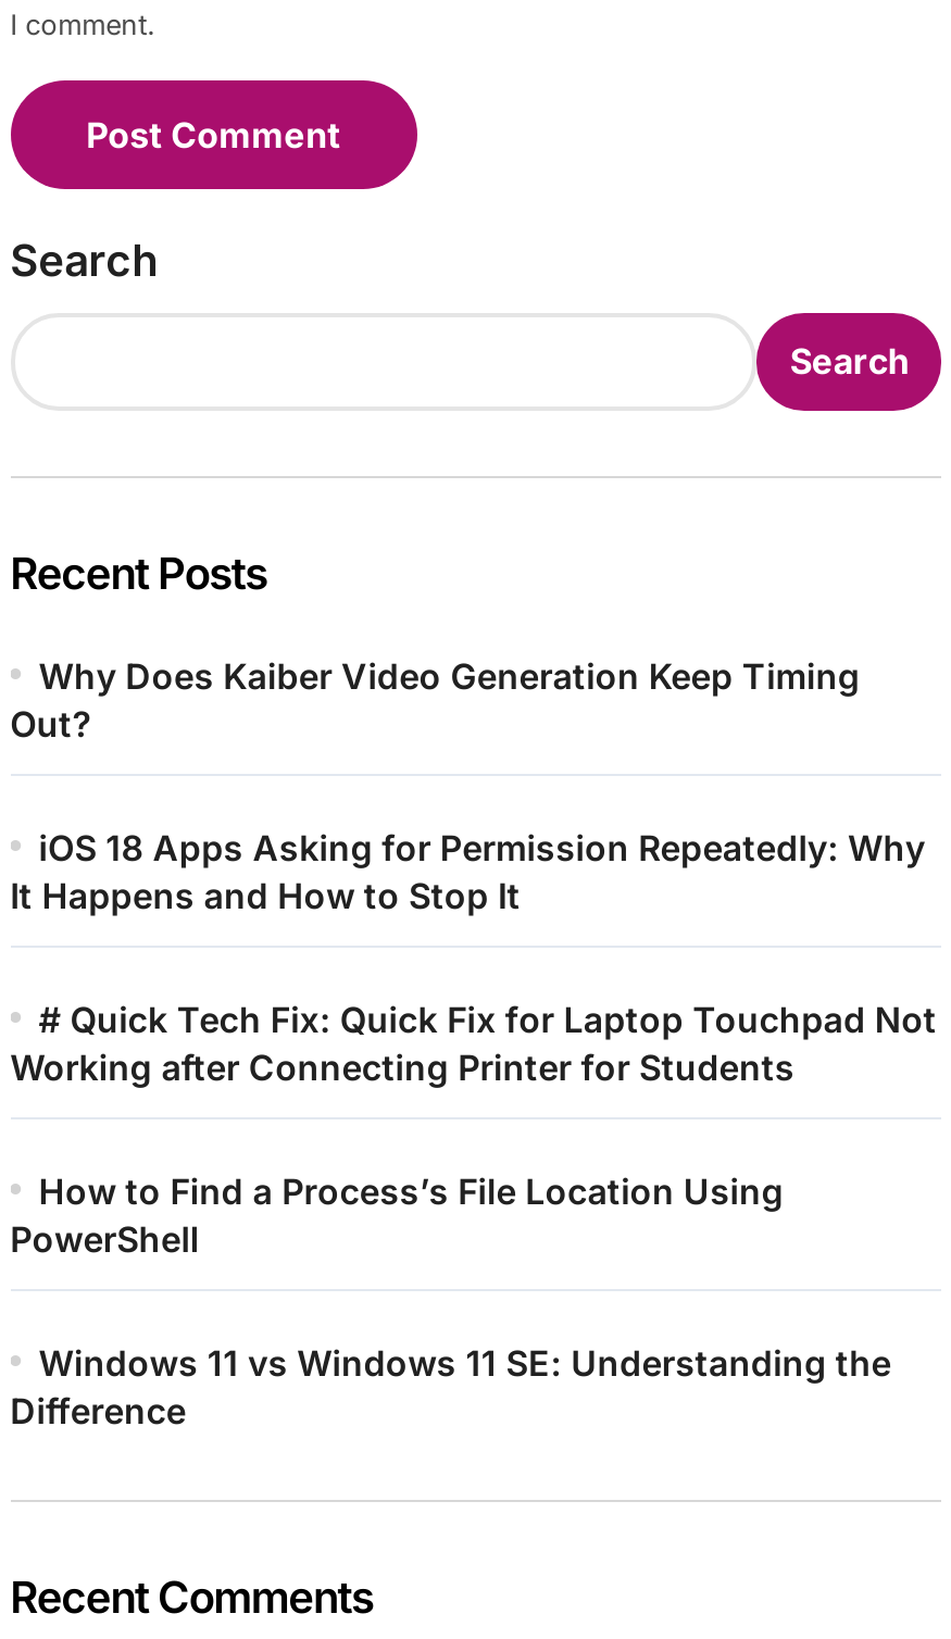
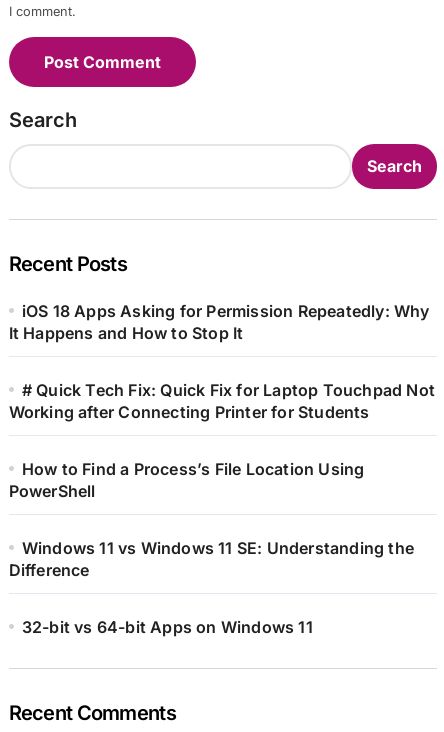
[10,654,860,745] Why Does Kaiber Video Generation Keep Timing | Out? -> none
moved [10,826,937,1432] -> [9,301,435,580]: iOS 18 Apps Asking for Permission Repeatedly: Why | It Happens and How to Stop It | # Quick Tech Fix: Quick Fix for Laptop Touchpad Not | Working after Connecting Printer for Students | How to Find a Process’s File Location Using | PowerShell | Windows 11 vs Windows 11 SE: Understanding the | Difference
none -> [22,617,313,637] 32-bit vs 64-bit Apps on Windows 11

